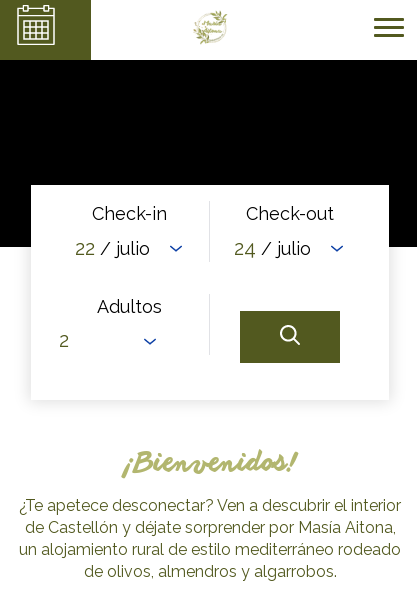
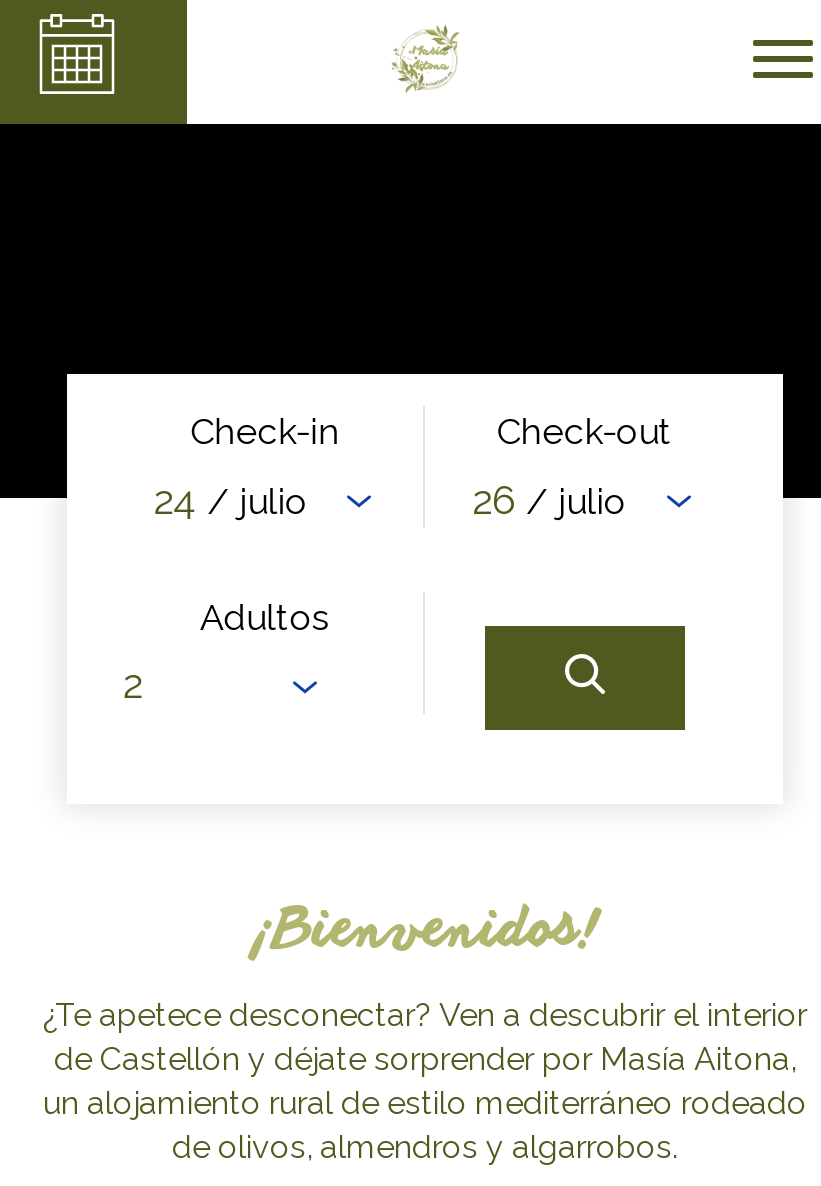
[75,236,150,260] 22 / julio -> [153,476,307,524] 24 / julio
[233,236,310,260] 24 / julio -> [472,476,626,524] 26 / julio

